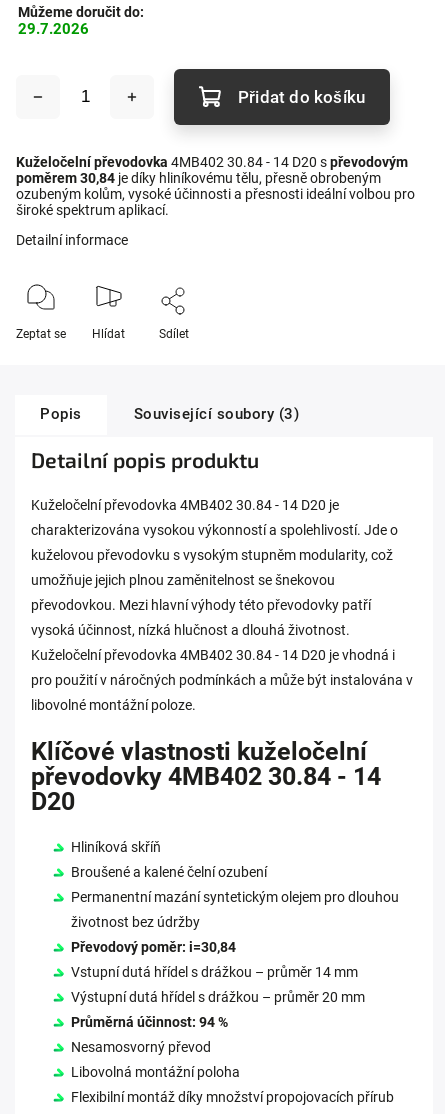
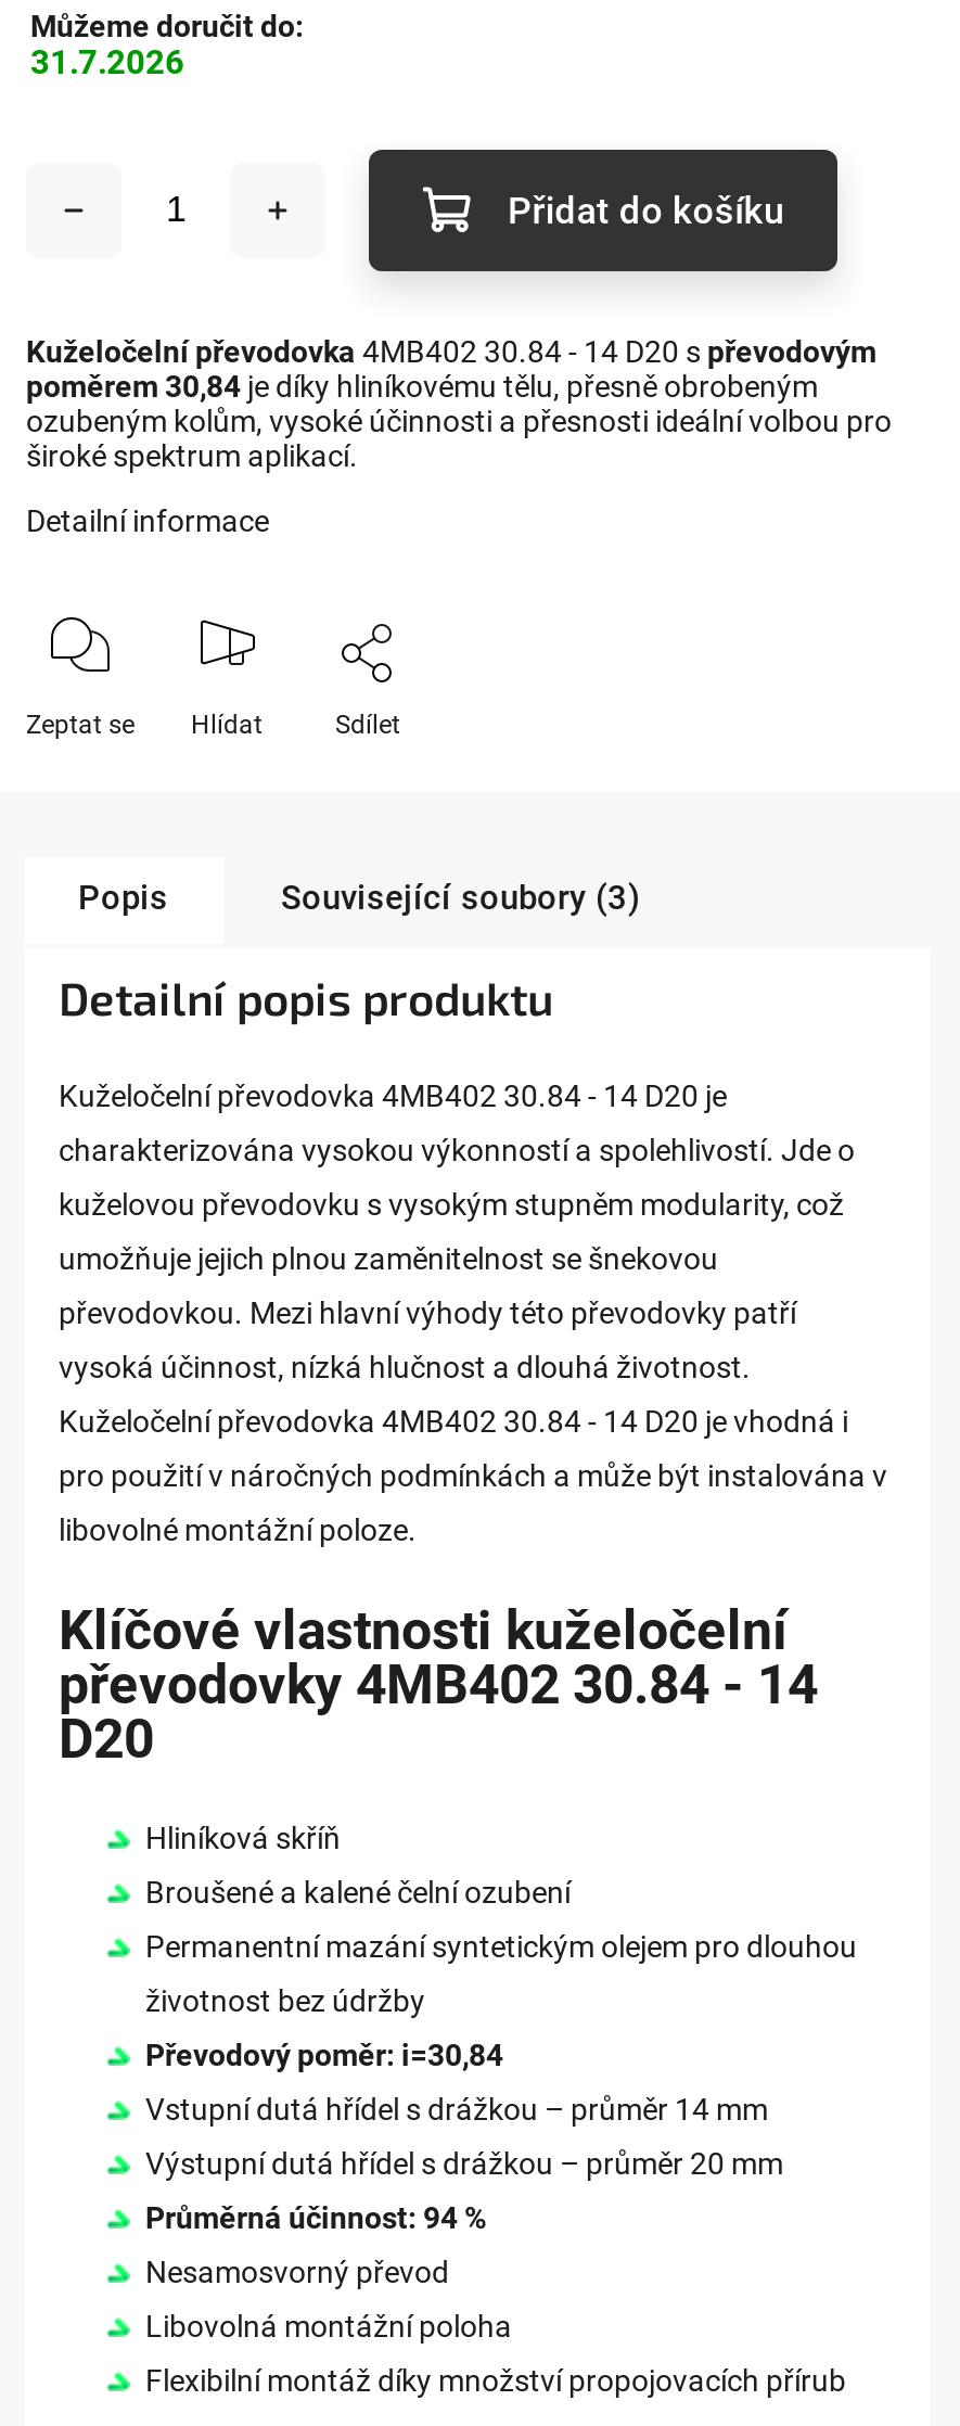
[18,20,89,38] 29.7.2026 -> [30,43,184,82] 31.7.2026

